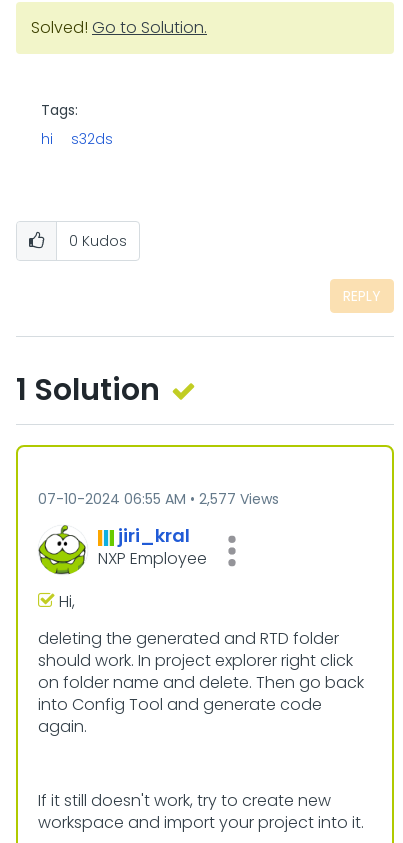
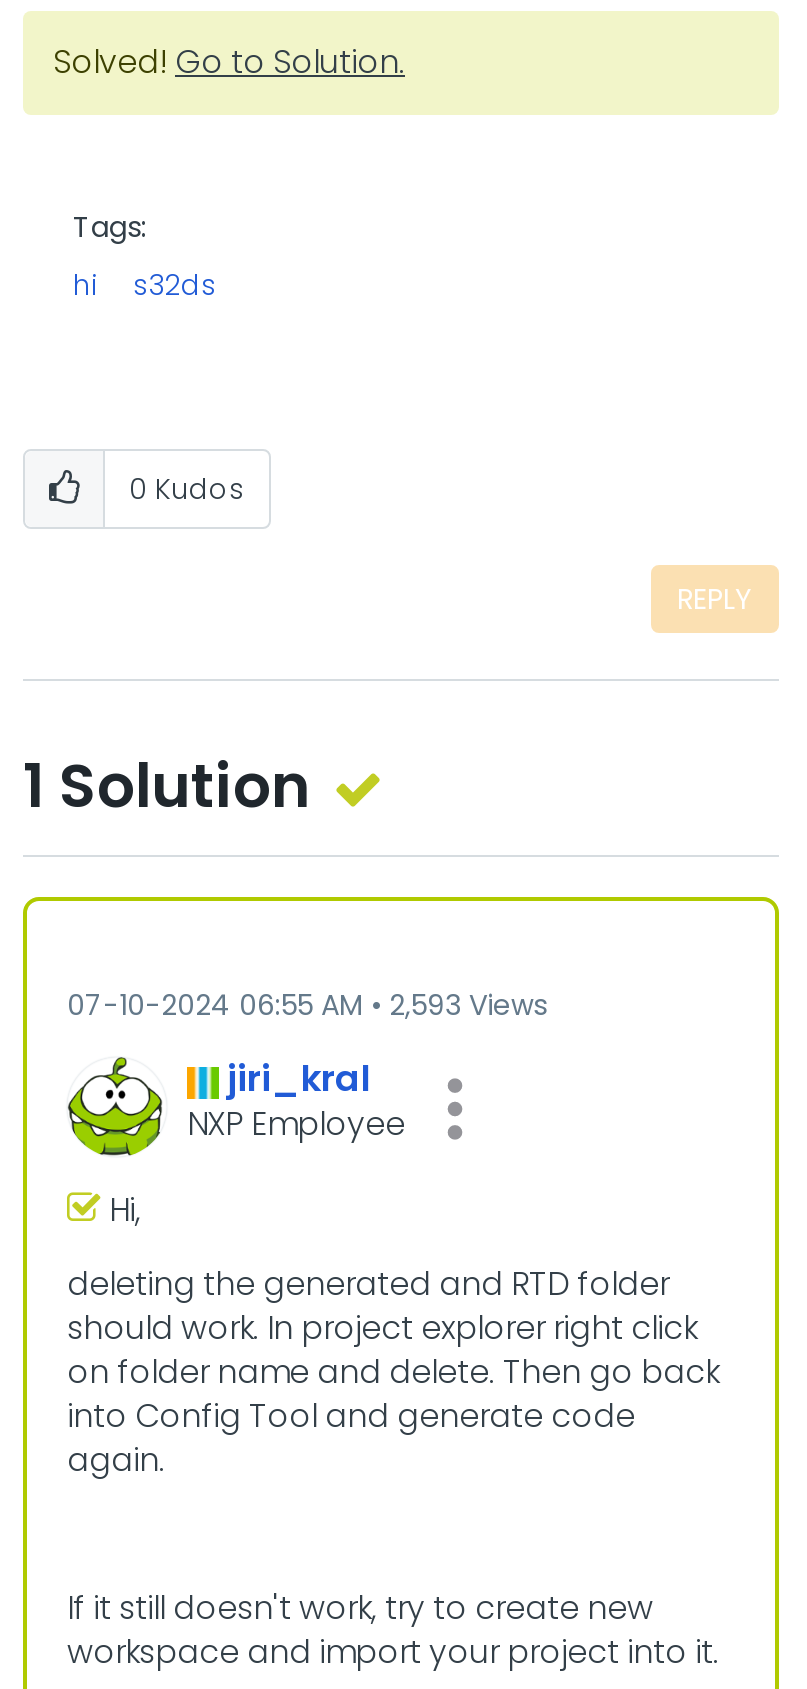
[38,489,279,509] 07-10-2024 06:55 AM 2,577 Views -> [67,985,547,1025] 07-10-2024 06:55 AM 2,593 Views

